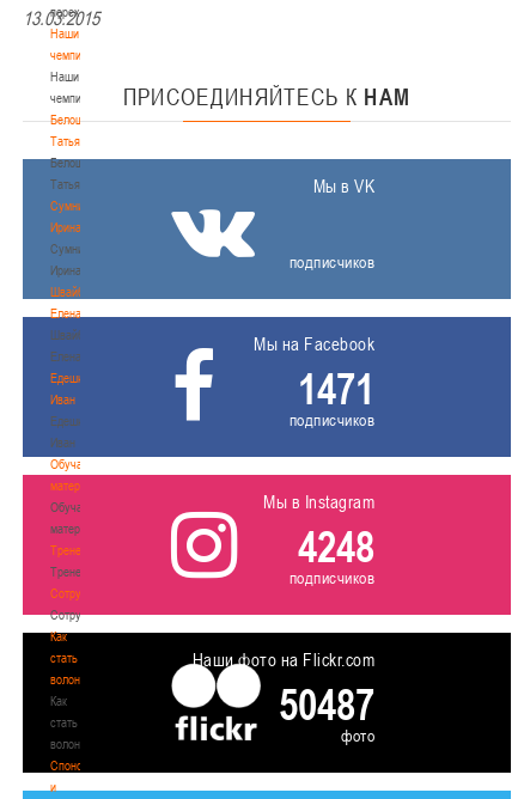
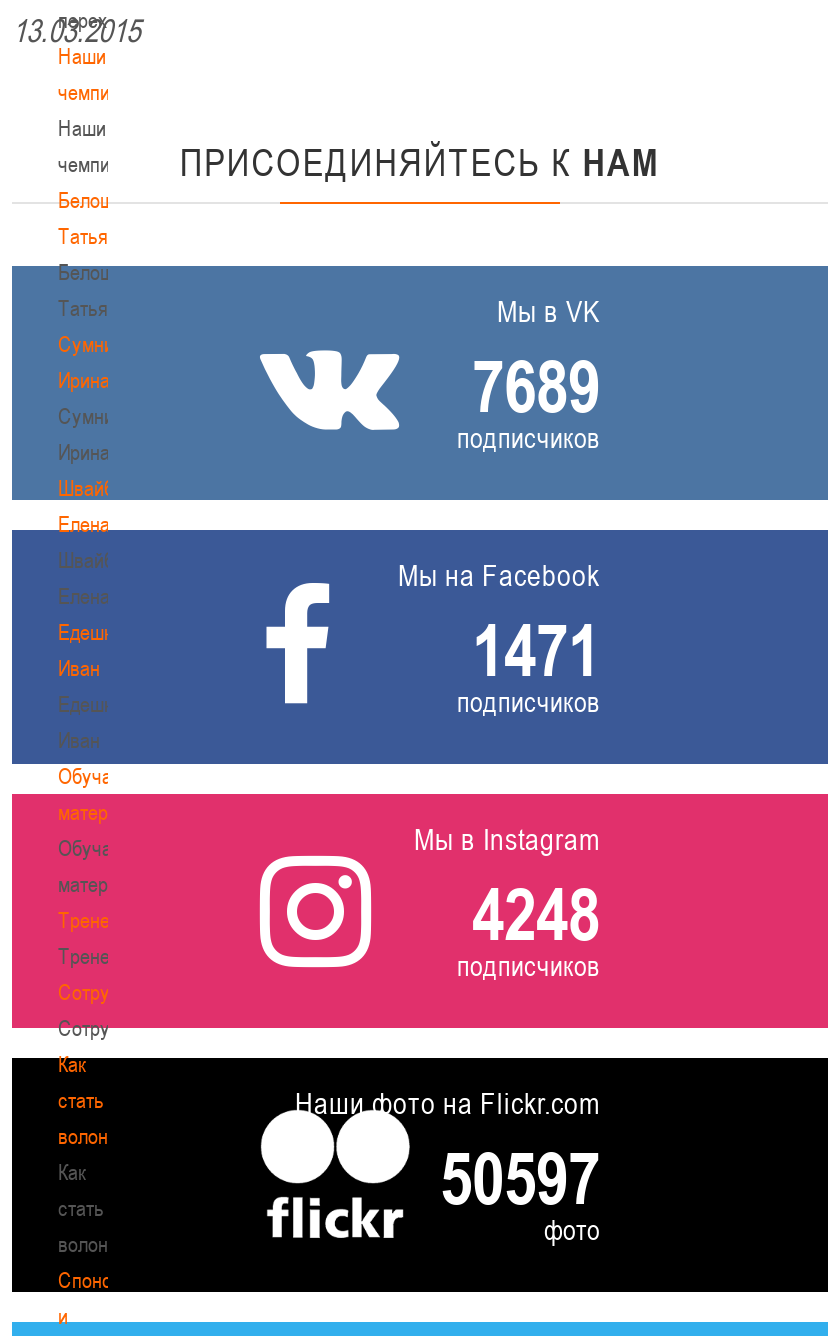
none -> [472,344,600,428] 7689
[279,679,374,729] 50487 -> [440,1136,600,1220] 50597

